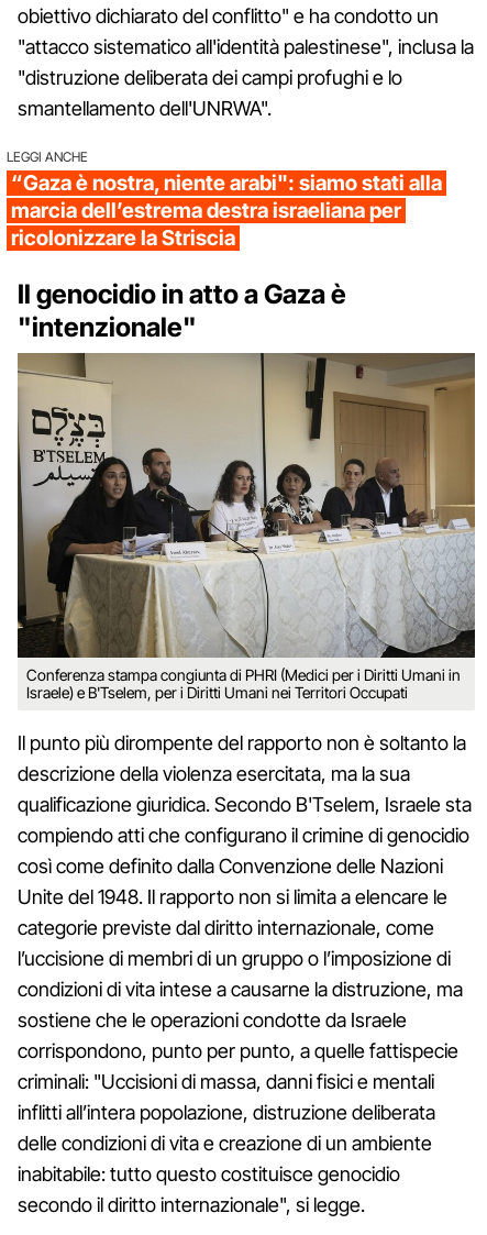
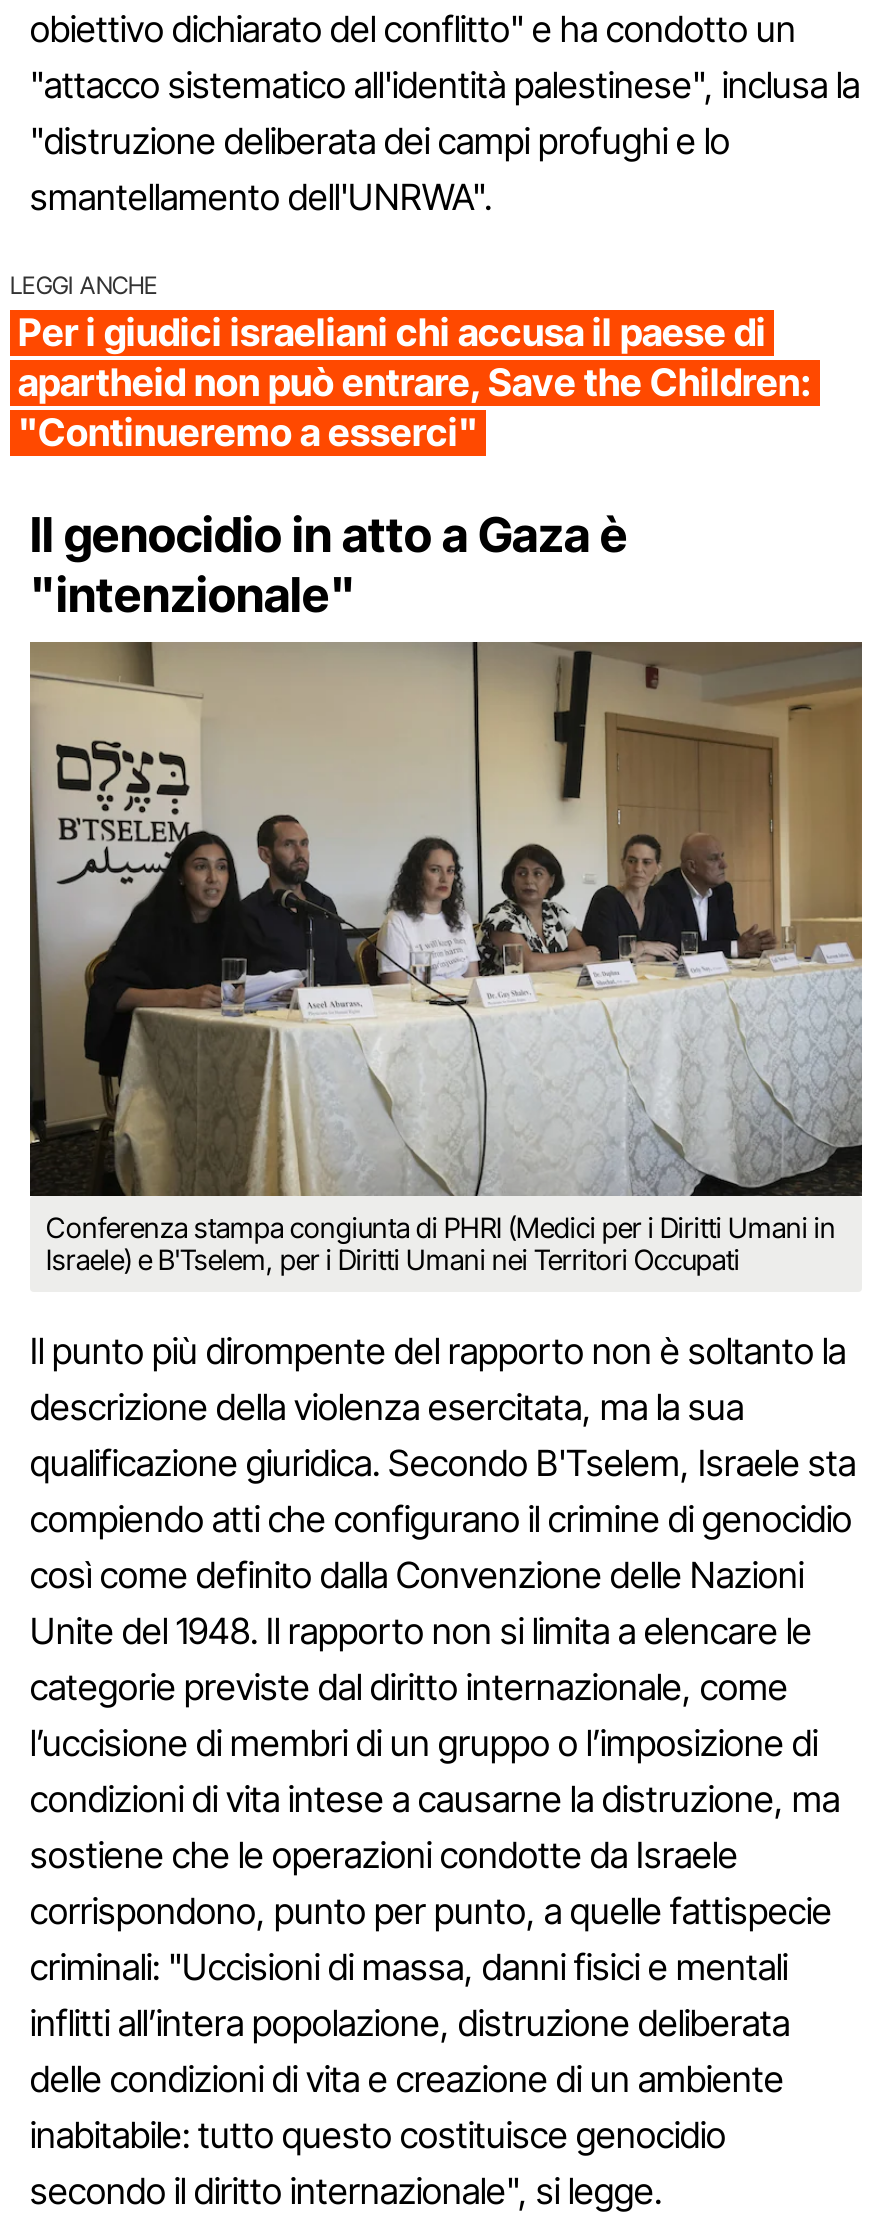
[11,170,442,251] “Gaza è nostra, niente arabi": siamo stati alla | marcia dell’estrema destra israeliana per | ricolonizzare la Striscia -> [18,310,812,456] Per i giudici israeliani chi accusa il paese di | apartheid non può entrare, Save the Children: | "Continueremo a esserci"

